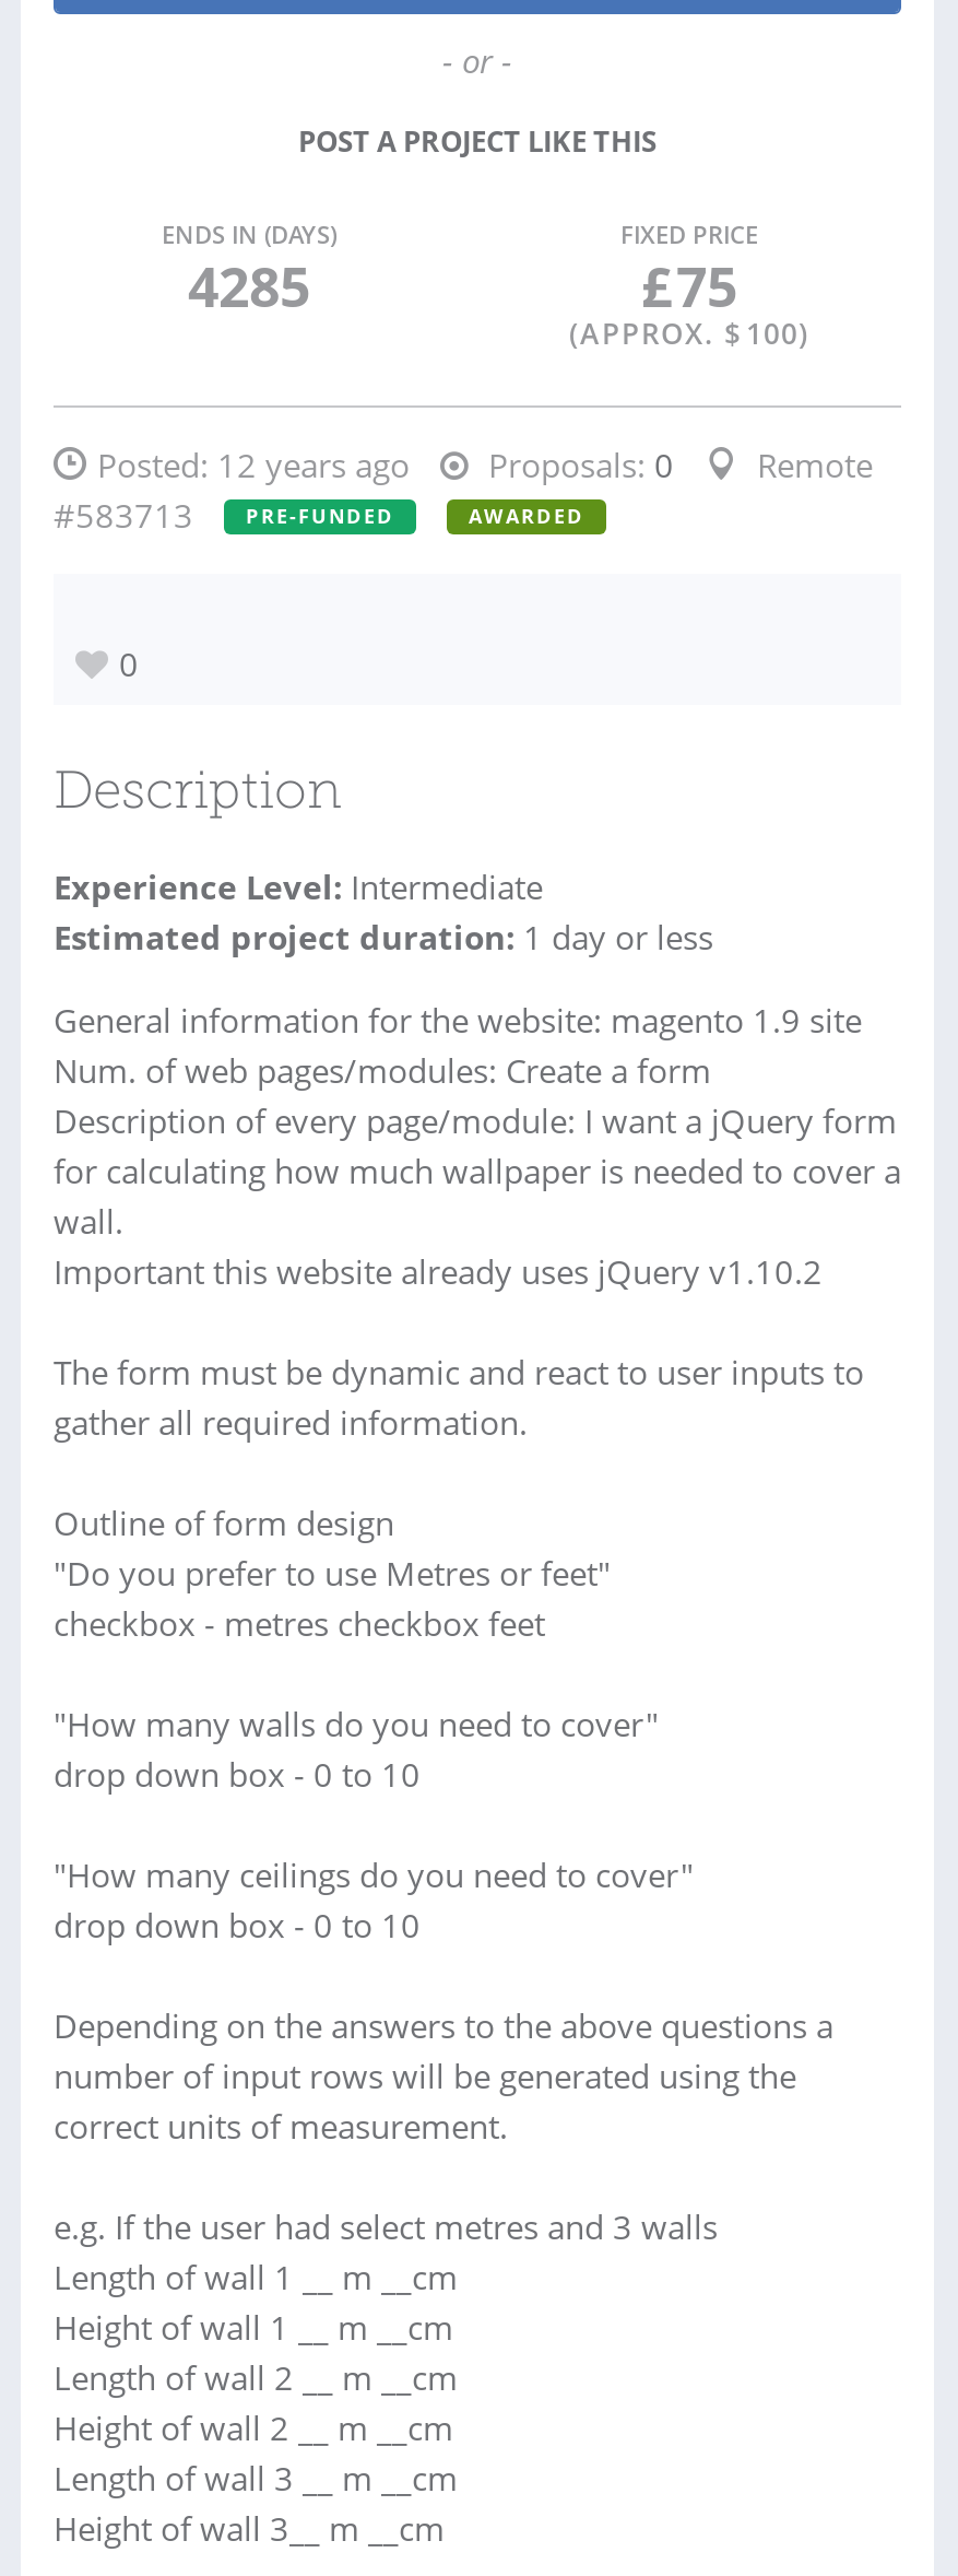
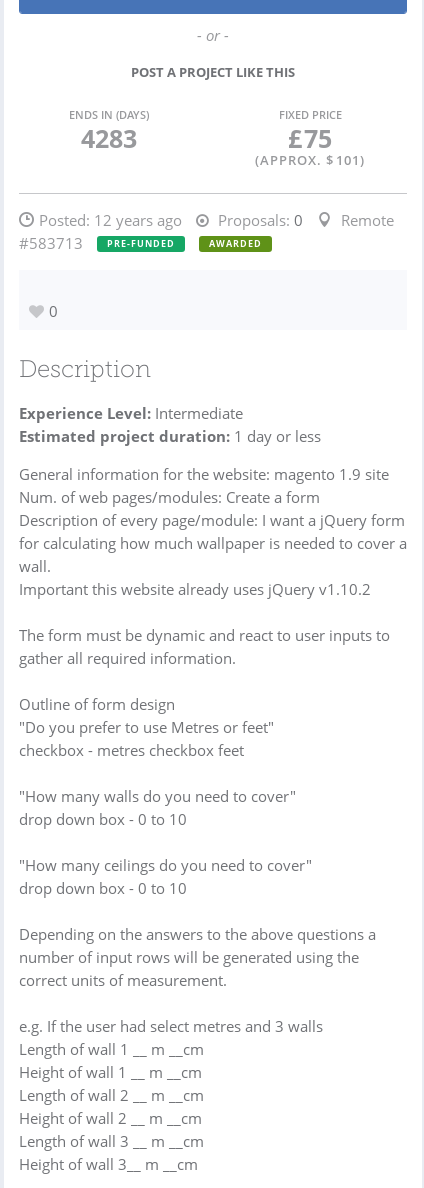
[188,248,310,322] 4285 -> [80,121,136,155] 4283
[569,314,809,353] (APPROX. $ 100) -> [255,151,365,169] (APPROX. $ 101)

